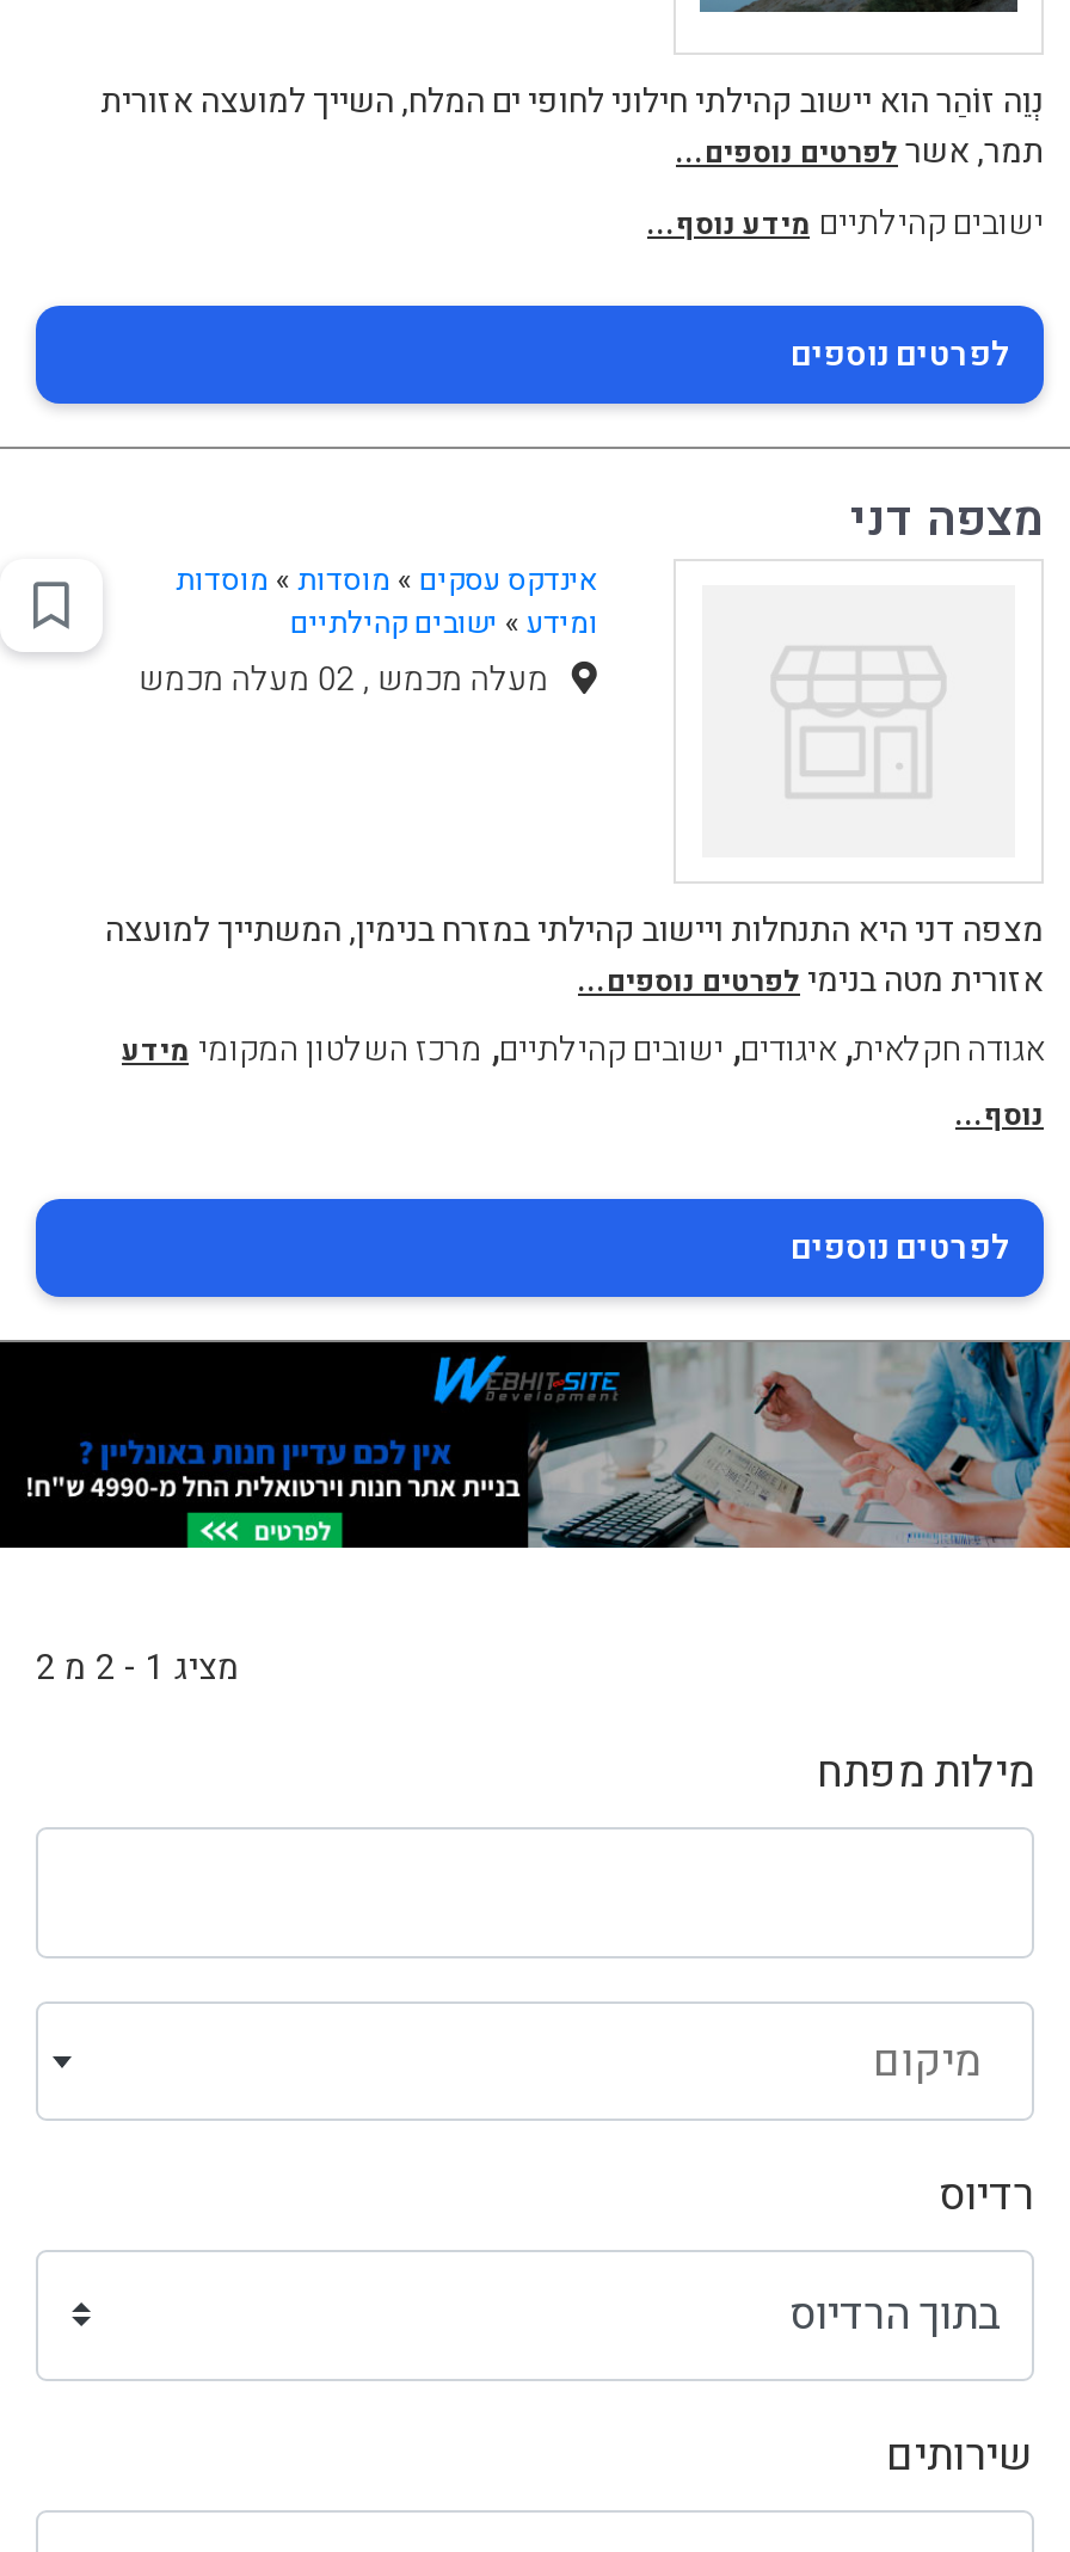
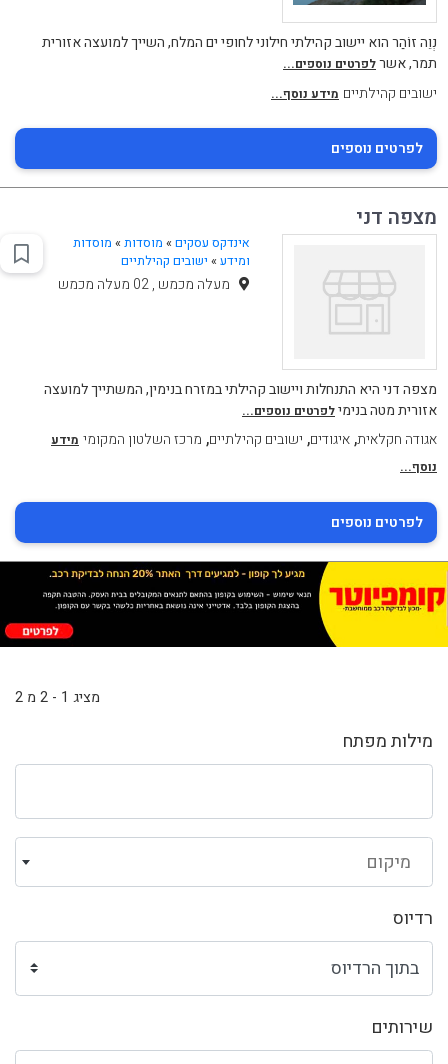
[12,1340,1063,1550] [image] -> [4,561,445,648] [image]

